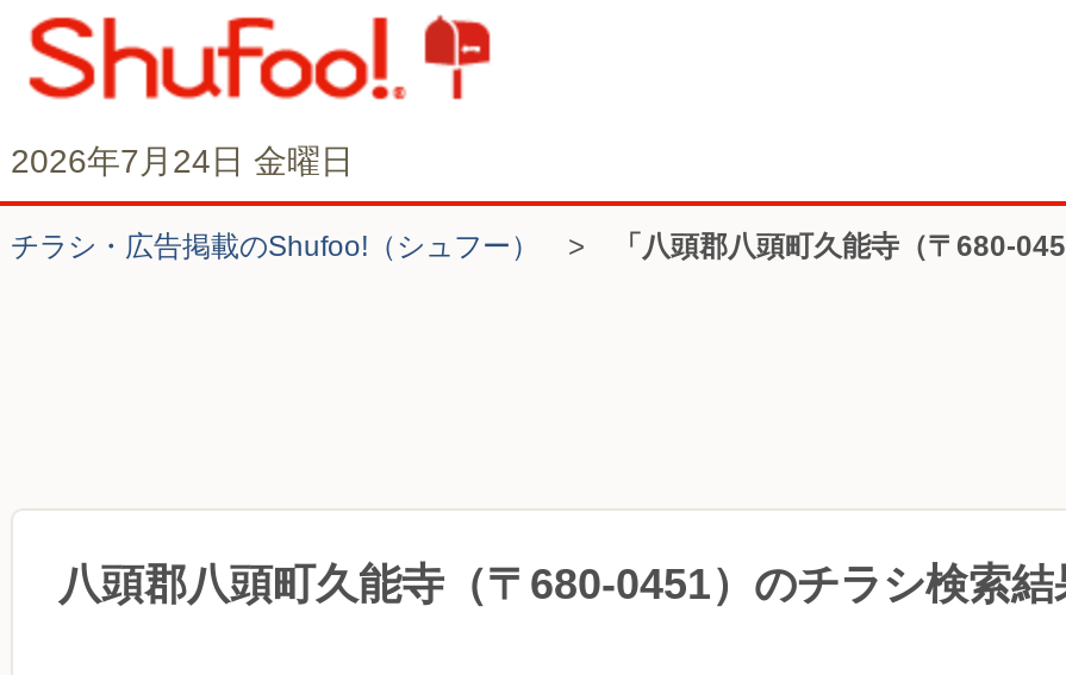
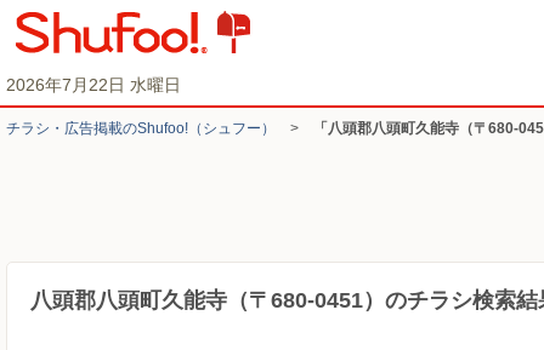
[11,142,354,180] 2026年7月24日 金曜日 -> [6,75,181,94] 2026年7月22日 水曜日

